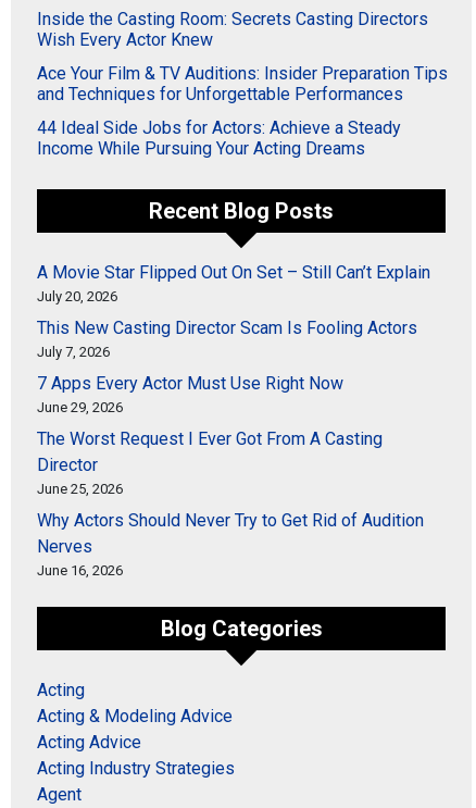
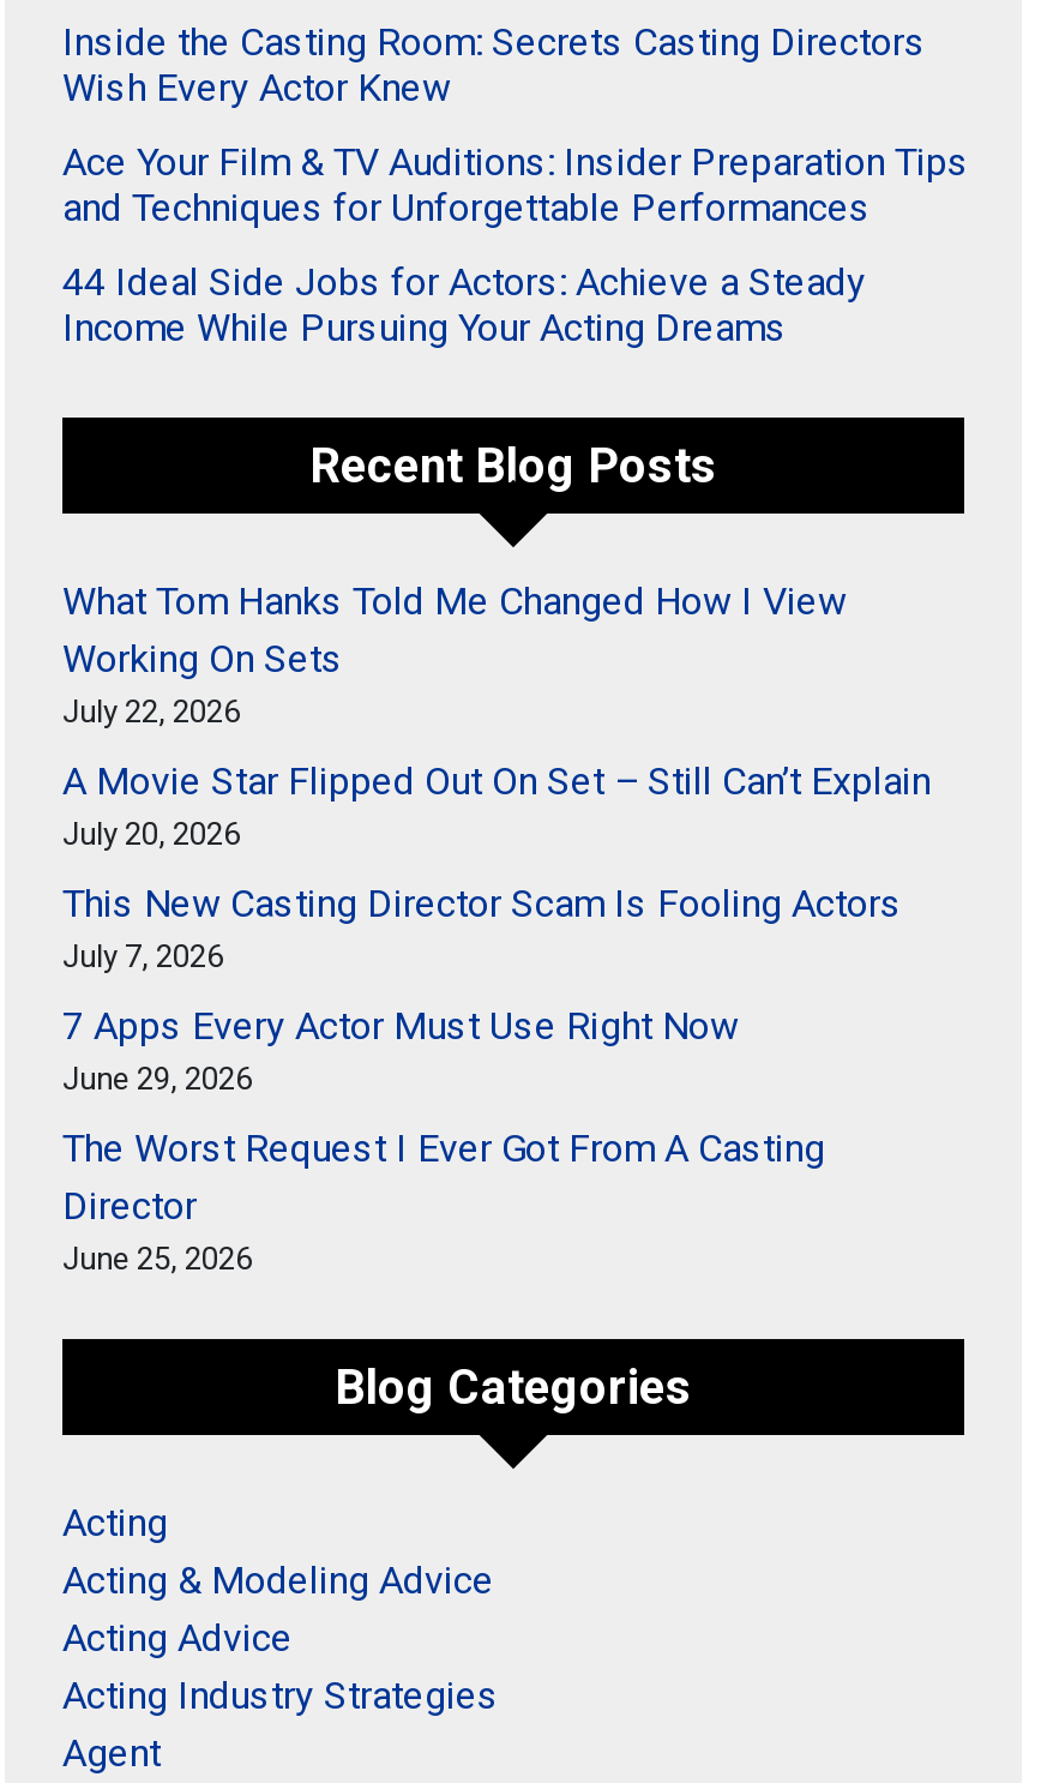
none -> [62,578,847,730] What Tom Hanks Told Me Changed How I View | Working On Sets | July 22, 2026
moved [37,262,430,497] -> [62,758,931,1277]: A Movie Star Flipped Out On Set – Still Can’t Explain | July 20, 2026 | This New Casting Director Scam Is Fooling Actors | ... | Director | June 25, 2026
[37,510,424,579] Why Actors Should Never Try to Get Rid of Audition | Nerves | June 16, 2026 -> none

